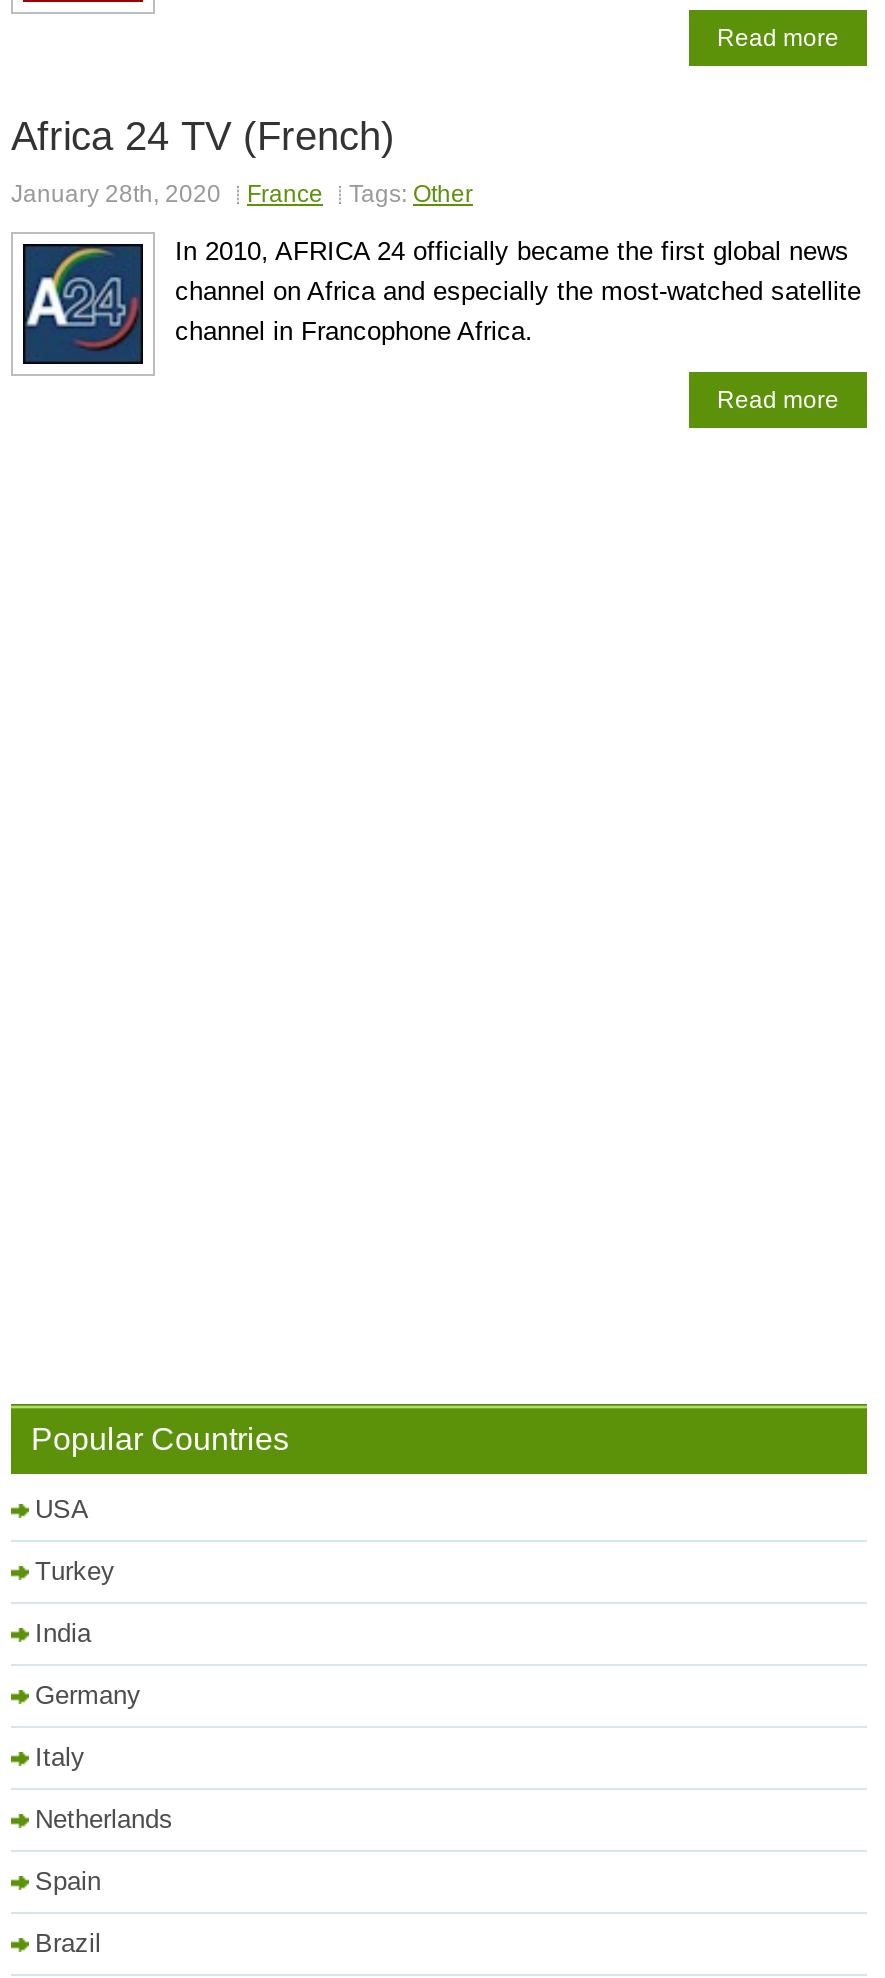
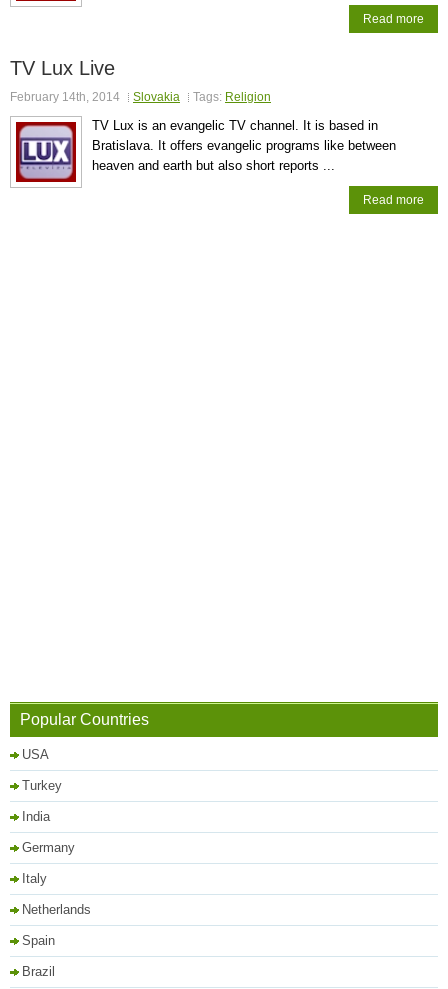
[11,114,395,158] Africa 24 TV (French) -> [10,57,115,79] TV Lux Live
[11,180,473,208] January 28th, 2020 | France | Tags: Other -> [10,90,271,104] February 14th, 2014 | Slovakia | Tags: Religion
[21,236,861,366] [image] | In 2010, AFRICA 24 officially became the first global news | channel on Africa and especially the most-watched satellite | channel in Francophone Africa. -> [15,118,396,183] [image] | TV Lux is an evangelic TV channel. It is based in | Bratislava. It offers evangelic programs like between | heaven and earth but also short reports ...

